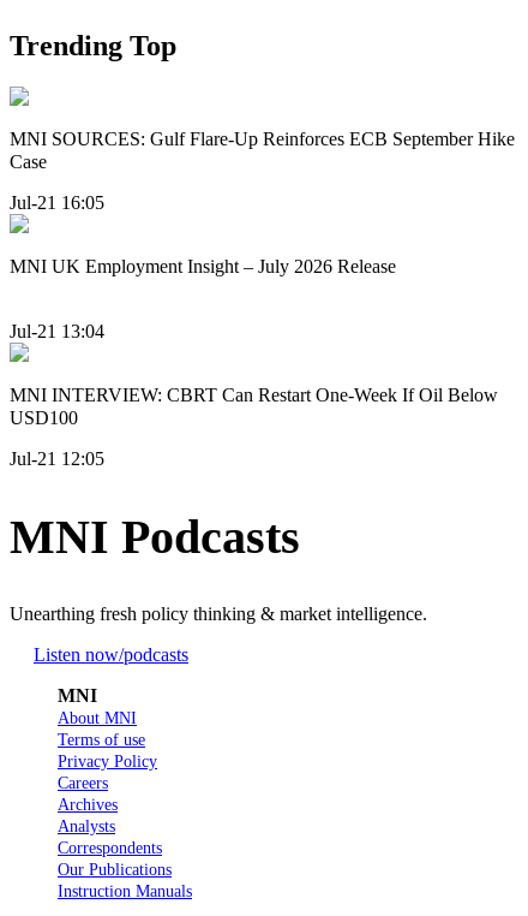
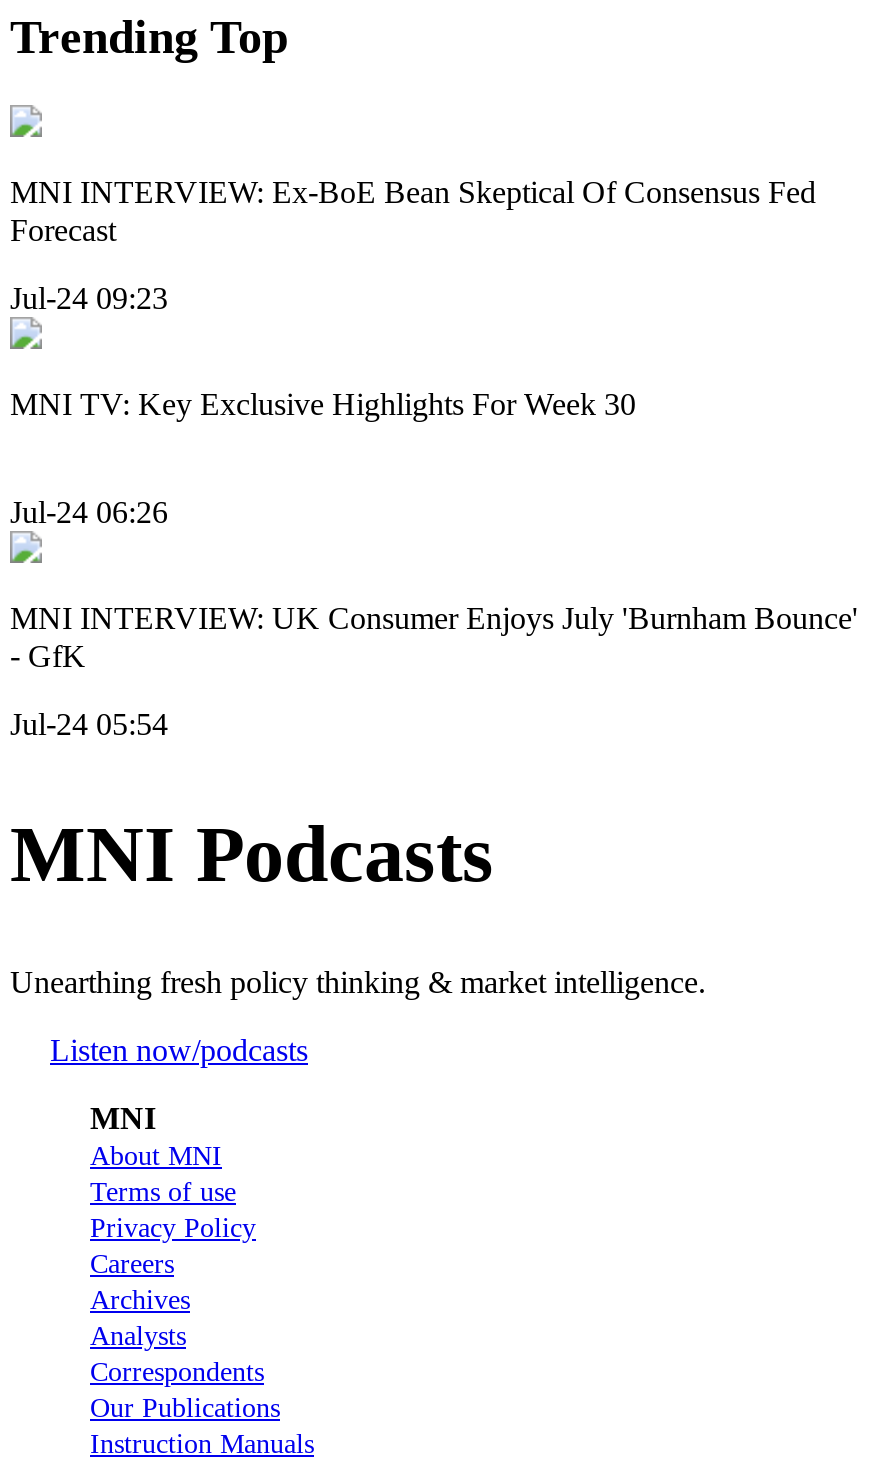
[10,128,515,172] MNI SOURCES: Gulf Flare-Up Reinforces ECB September Hike | Case -> [10,175,816,247] MNI INTERVIEW: Ex-BoE Bean Skeptical Of Consensus Fed | Forecast
[10,193,104,213] Jul-21 16:05 -> [10,281,168,315] Jul-24 09:23
[10,256,396,277] MNI UK Employment Insight – July 2026 Release -> [10,387,636,421] MNI TV: Key Exclusive Highlights For Week 30
[10,320,104,341] Jul-21 13:04 -> [10,494,168,528] Jul-24 06:26
[10,384,498,427] MNI INTERVIEW: CBRT Can Restart One-Week If Oil Below | USD100 -> [10,600,858,672] MNI INTERVIEW: UK Consumer Enjoys July 'Burnham Bounce' | - GfK
[10,448,104,469] Jul-21 12:05 -> [10,707,168,741] Jul-24 05:54

